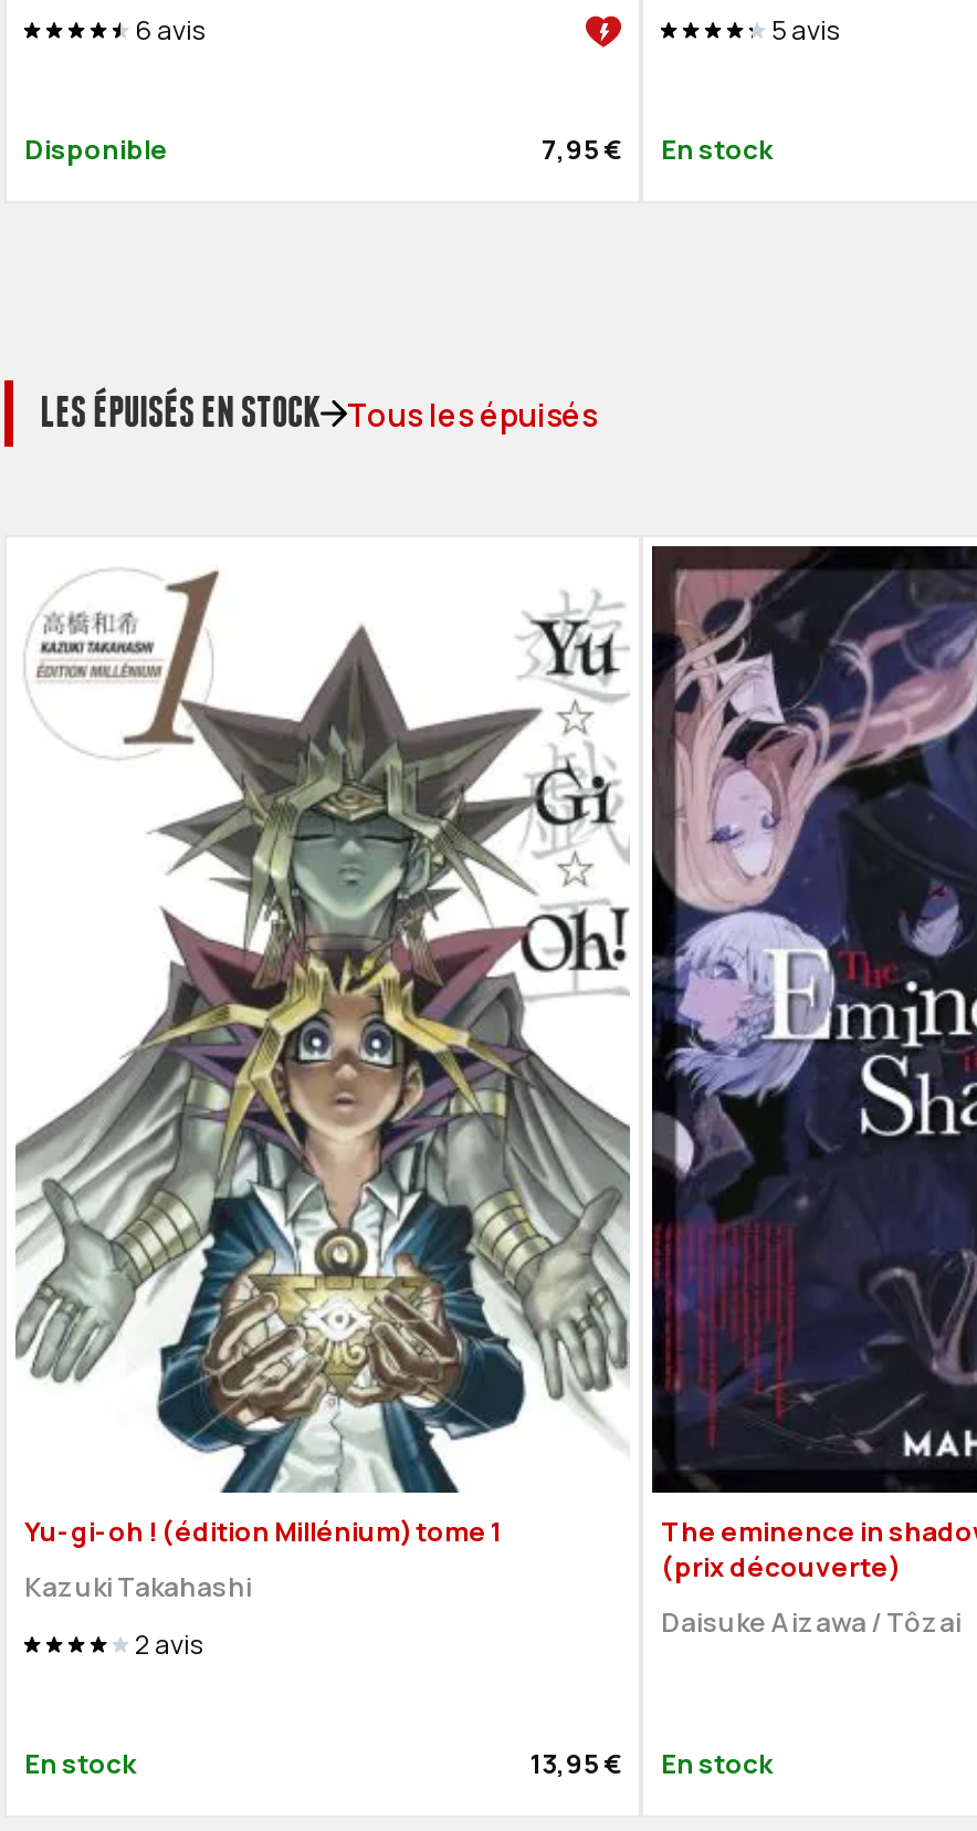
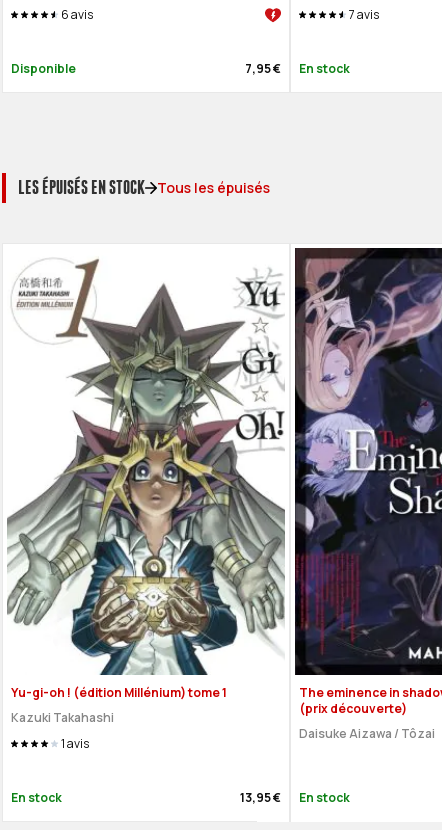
[771,12,840,50] 5 avis -> [349,6,379,23] 7 avis
[135,1626,203,1664] 2 avis -> [61,735,89,752] 1 avis

